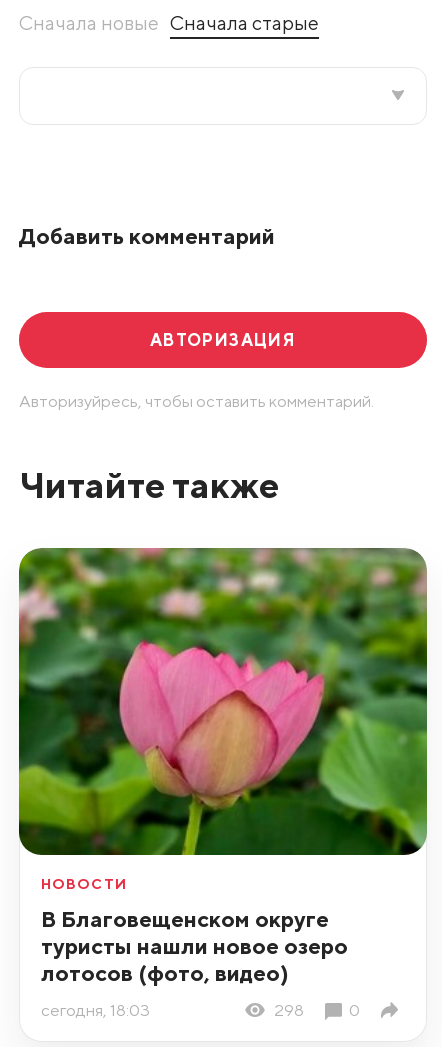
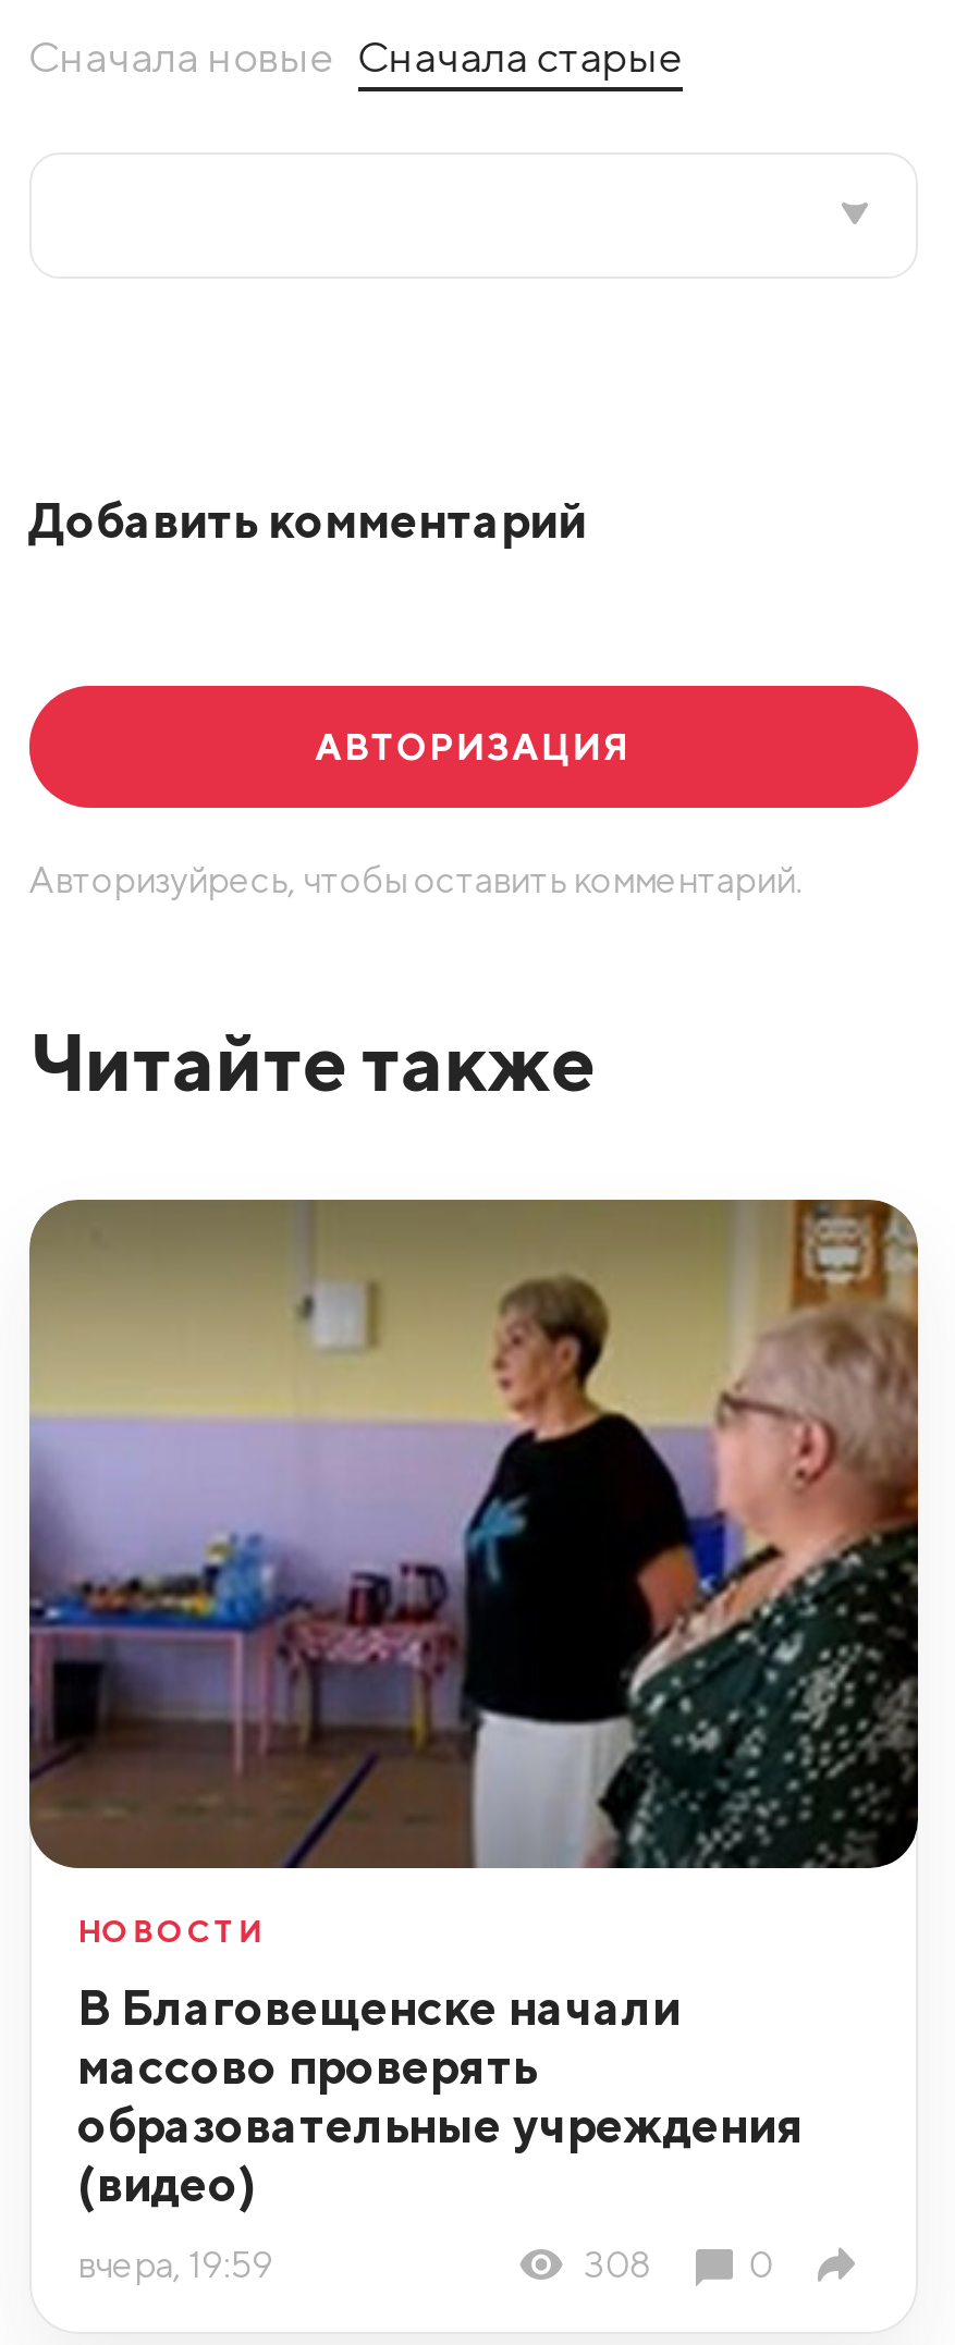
[18,548,428,856] [image] -> [27,1200,920,1870] [image]
[41,905,348,986] В Благовещенском округе | туристы нашли новое озеро | лотосов (фото, видео) -> [77,1977,805,2212] В Благовещенске начали | массово проверять | образовательные учреждения | (видео)
[41,1000,304,1020] сегодня, 18:03 | 298 -> [77,2242,651,2286] вчера, 19:59 | 308

